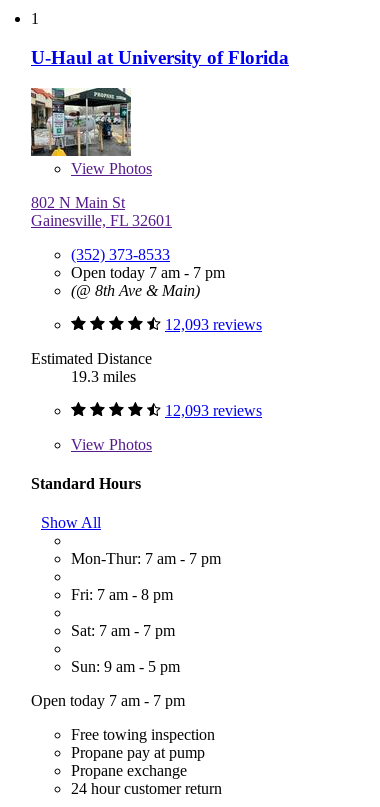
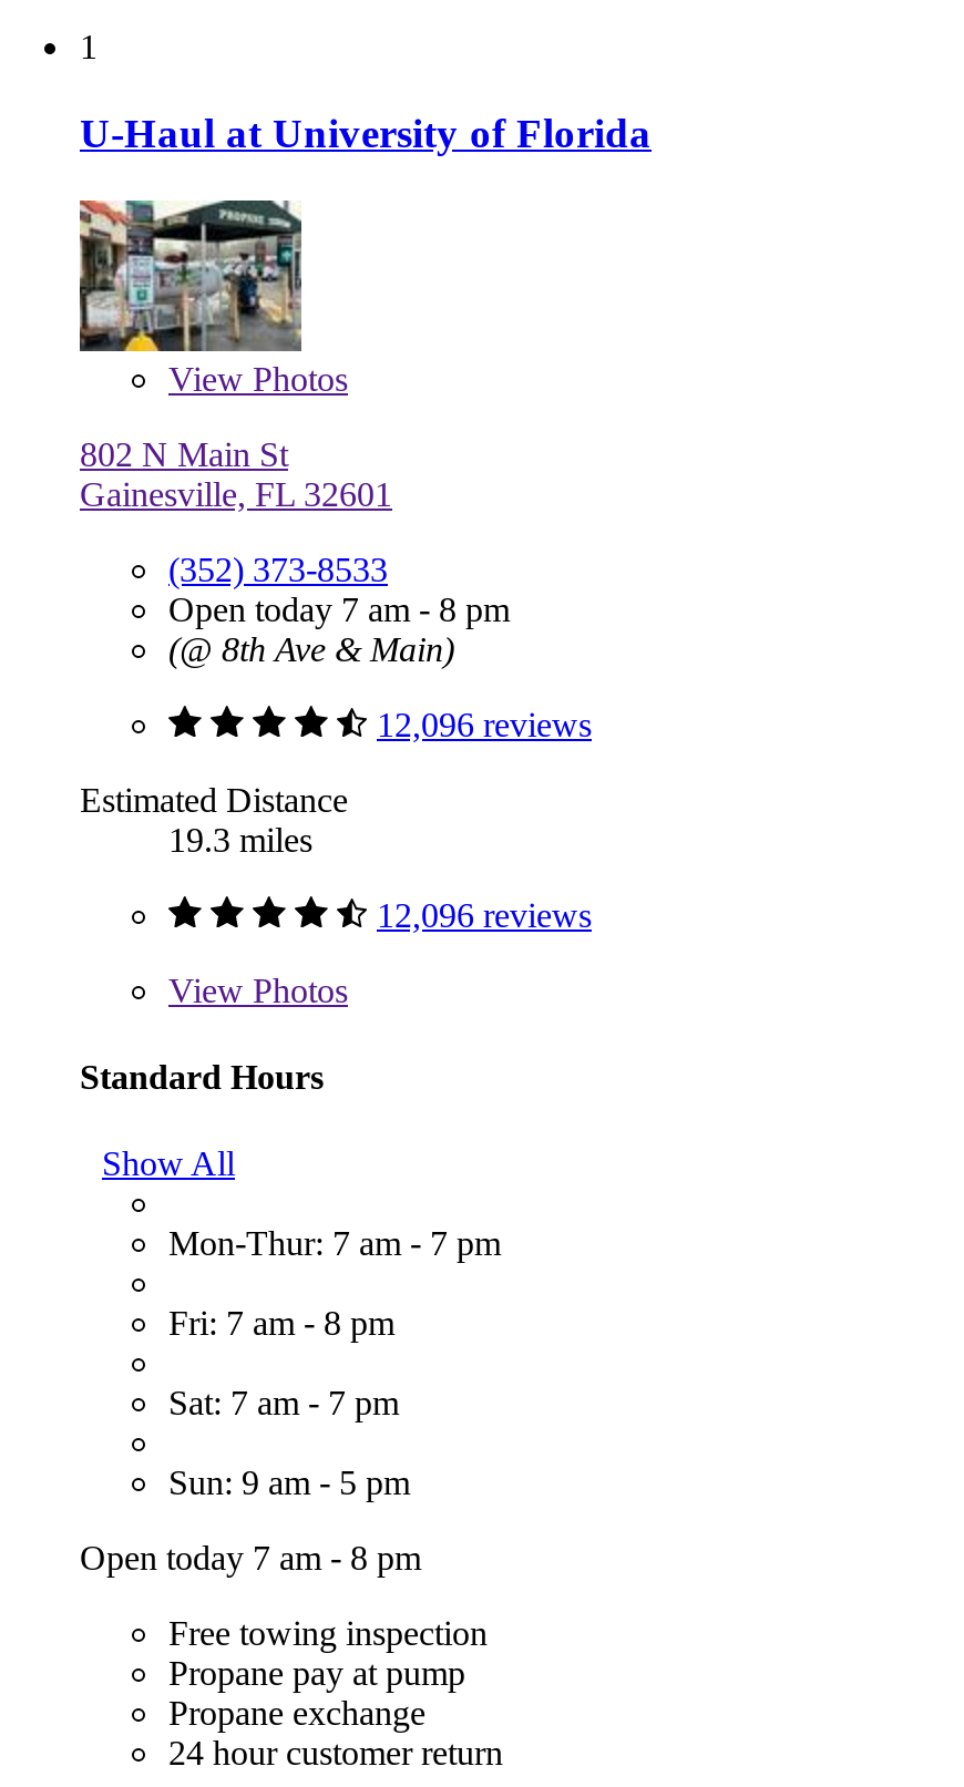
[71,263,225,280] Open today 7 am - 7 pm -> [168,589,510,627] Open today 7 am - 8 pm
[165,315,262,332] 12,093 reviews -> [377,705,592,742] 12,096 reviews
[165,401,262,418] 12,093 reviews -> [377,895,592,933] 12,096 reviews
[31,692,185,709] Open today 7 am - 7 pm -> [80,1539,421,1577] Open today 7 am - 8 pm

